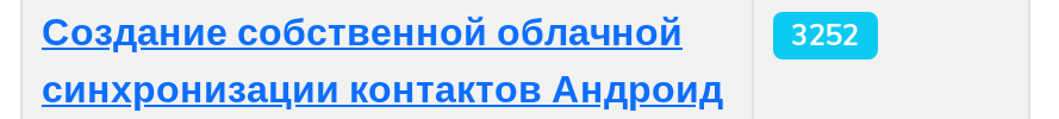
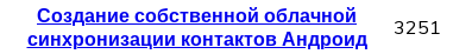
[792,16,858,52] 3252 -> [394,15,441,39] 3251

